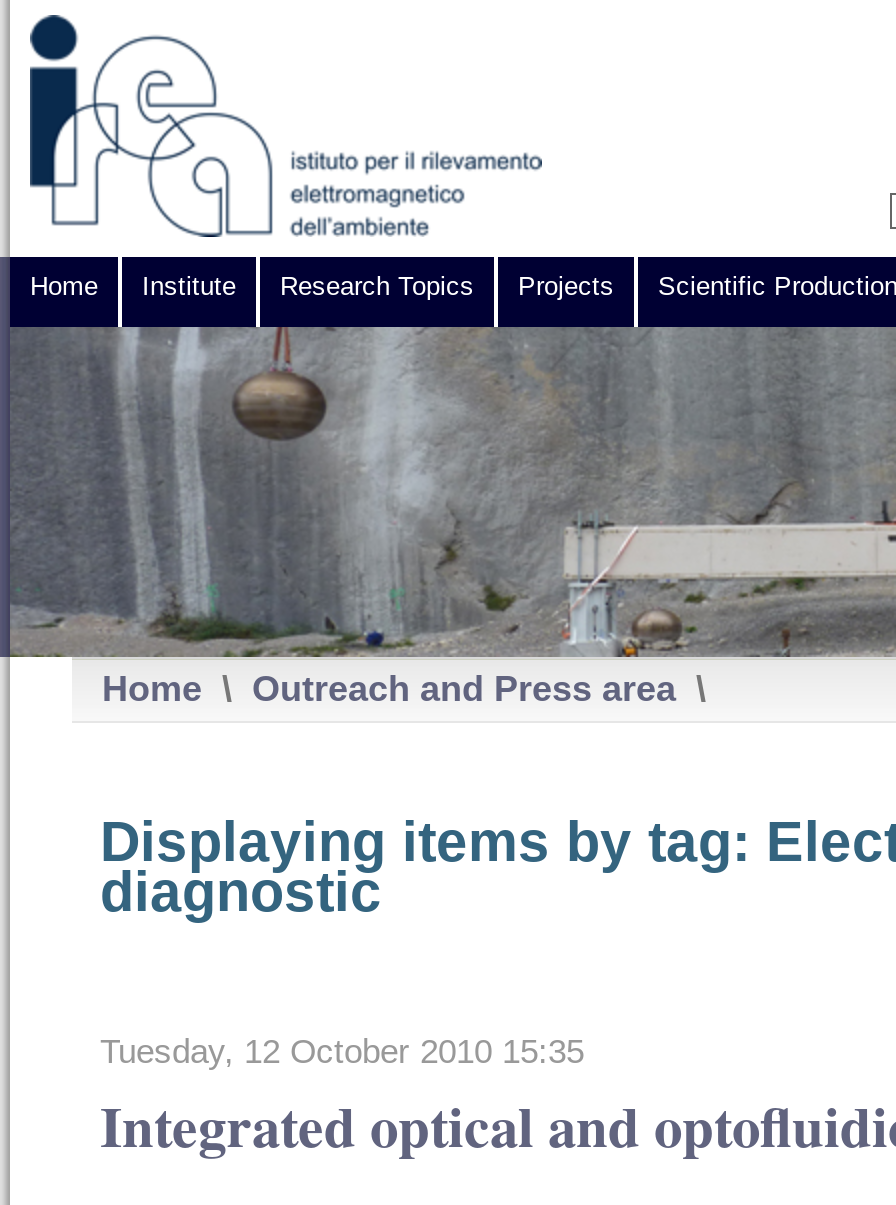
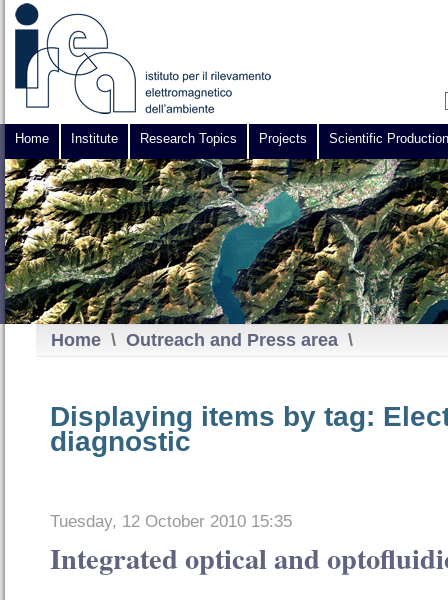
[10,325,890,657] [image] -> [4,159,445,324] [image]

